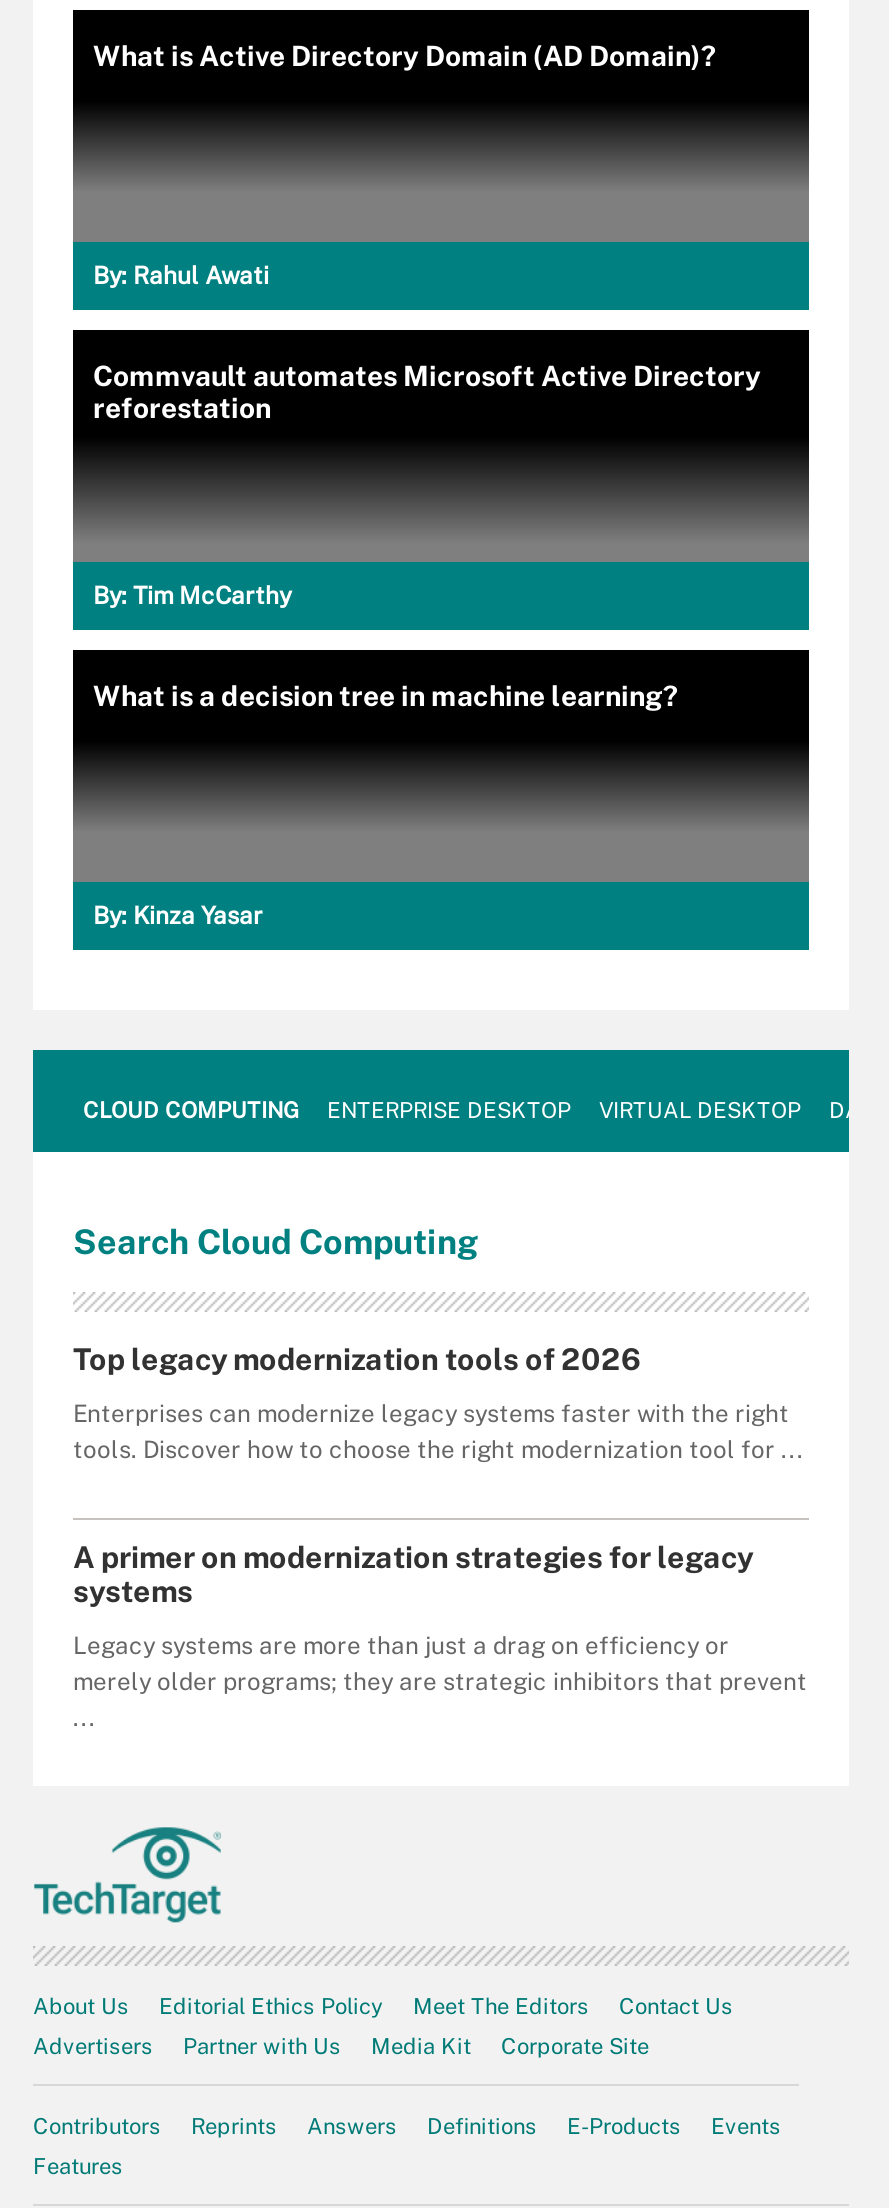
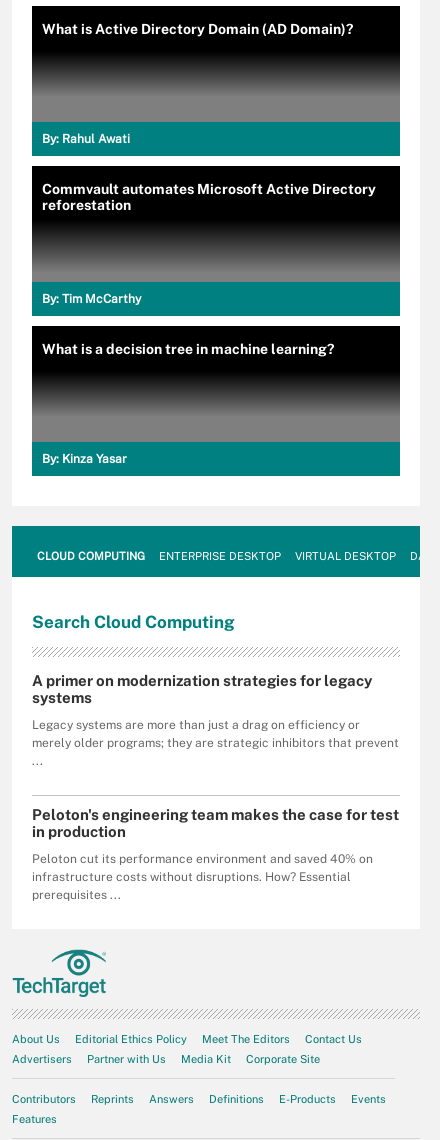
[73,1343,803,1465] Top legacy modernization tools of 2026 | Enterprises can modernize legacy systems faster with the right | tools. Discover how to choose the right modernization tool for ... -> none
moved [73,1541,807,1697] -> [32,672,399,750]: A primer on modernization strategies for legacy | systems | Legacy systems are more than just a drag on efficiency or | merely older programs; they are strategic inhibitors that prevent
none -> [32,806,399,902] Peloton's engineering team makes the case for test | in production | Peloton cut its performance environment and saved 40% on | infrastructure costs without disruptions. How? Essential | prerequisites ...

